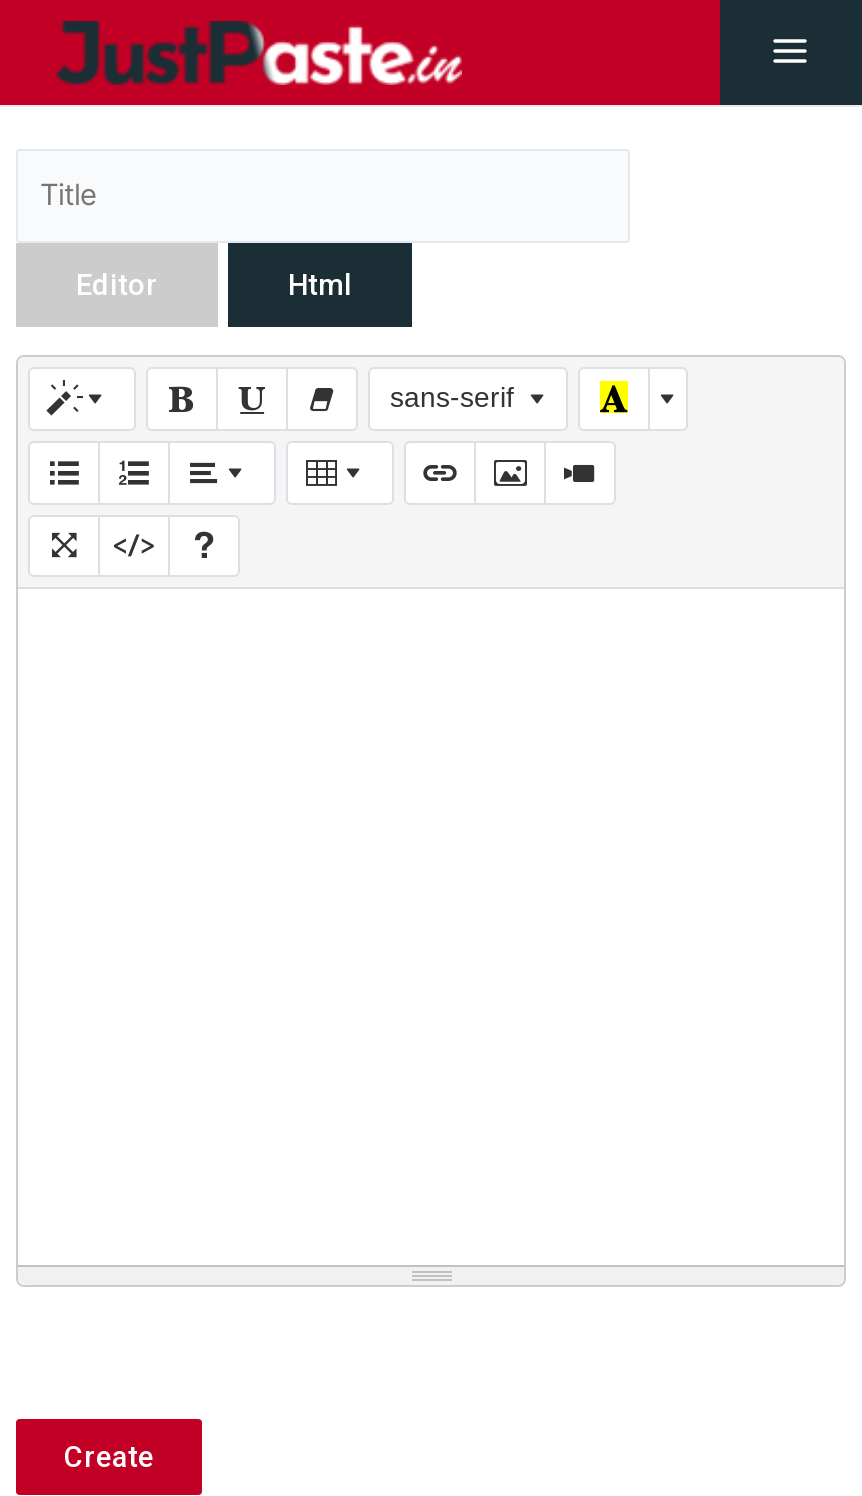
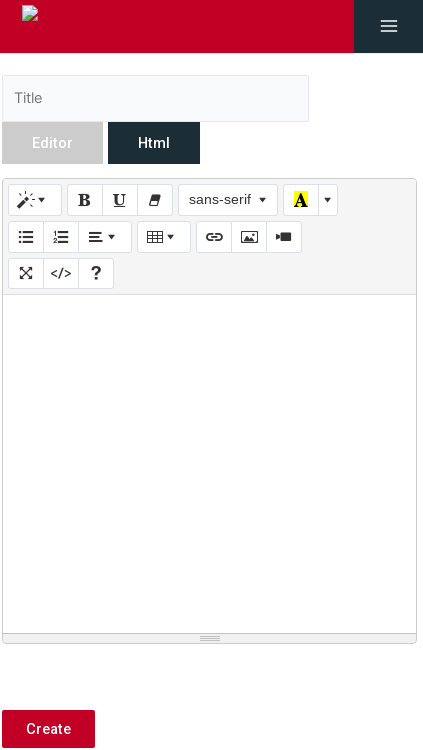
[56,9,462,87] [image] -> none

